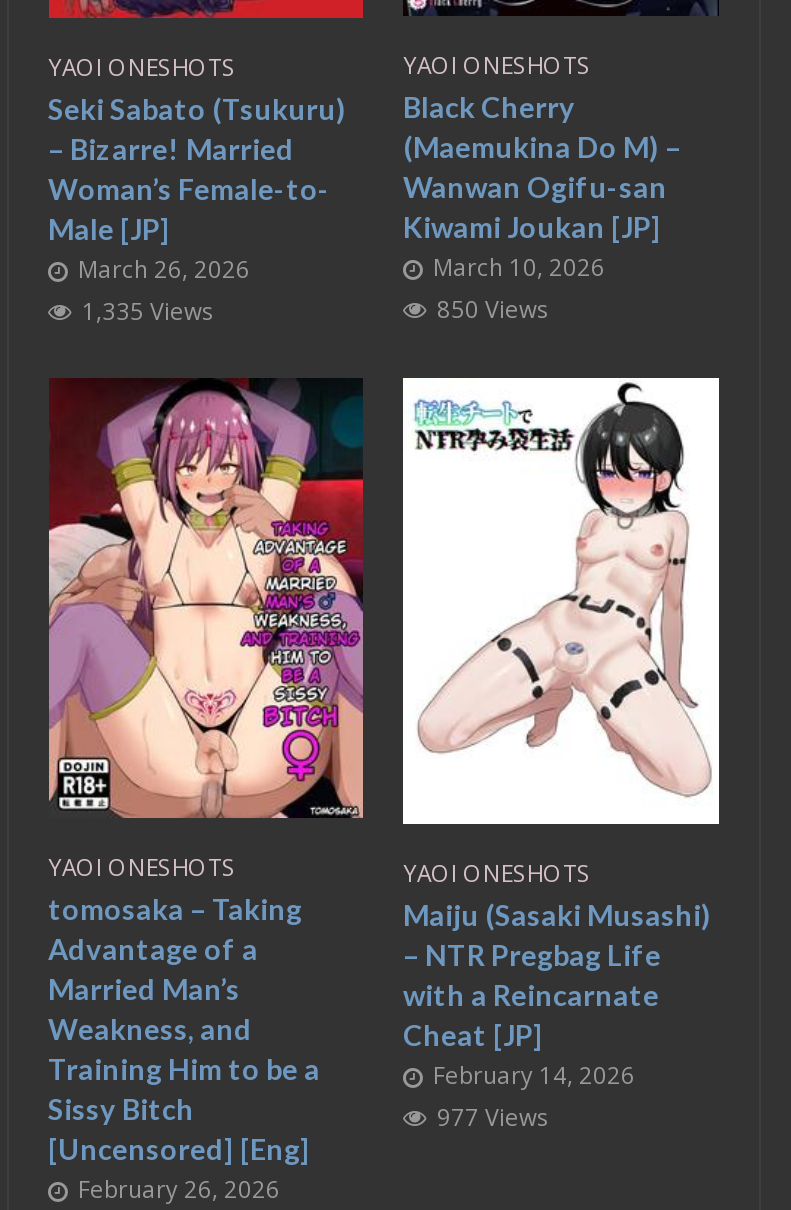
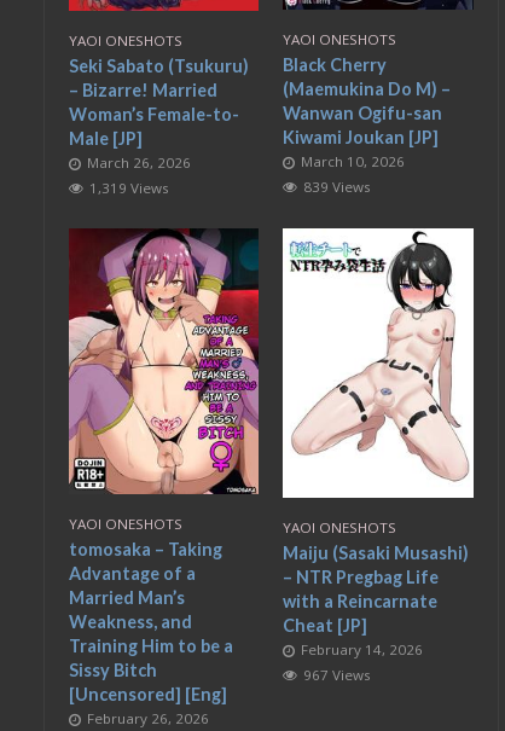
[82,296,214,326] 1,335 Views -> [89,179,169,197] 1,319 Views
[437,294,549,324] 850 Views -> [303,178,371,196] 839 Views
[437,1102,549,1132] 977 Views -> [303,666,371,684] 967 Views

